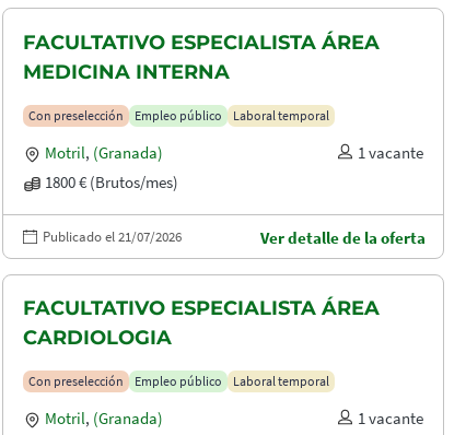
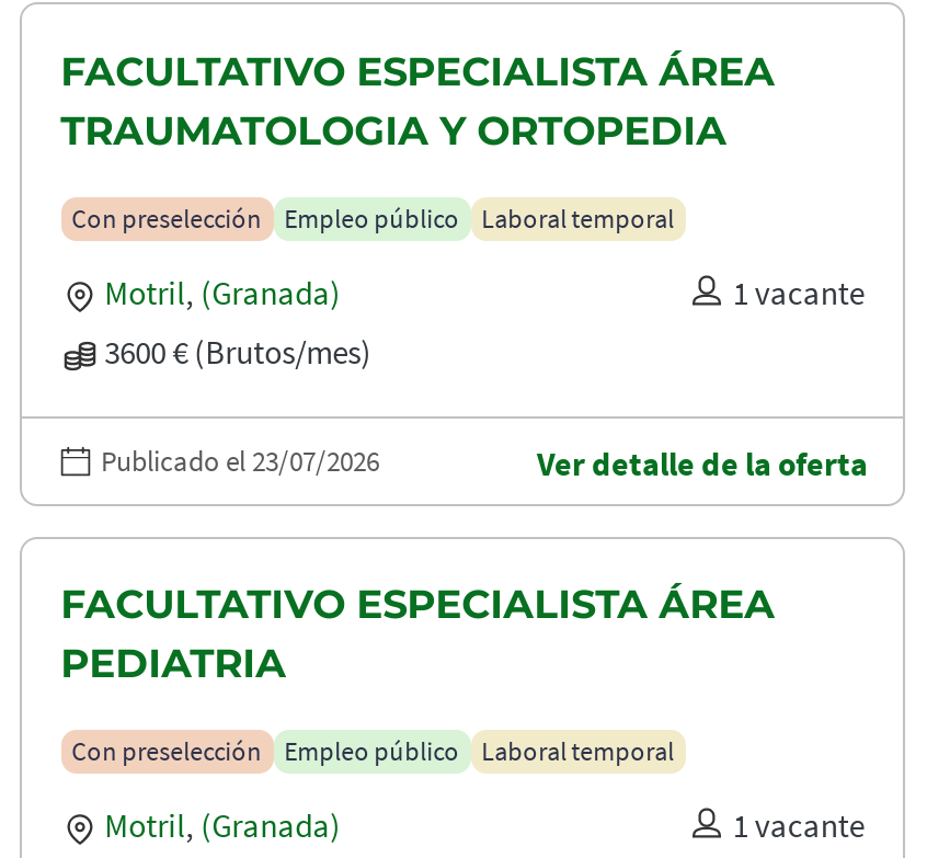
[23,60,229,84] MEDICINA INTERNA -> [60,107,727,155] TRAUMATOLOGIA Y ORTOPEDIA
[44,171,178,192] 1800 € (Brutos/mes) -> [104,330,372,372] 3600 € (Brutos/mes)
[43,227,182,246] Publicado el 21/07/2026 -> [101,442,379,480] Publicado el 23/07/2026
[23,326,171,350] CARDIOLOGIA -> [60,641,286,689] PEDIATRIA

